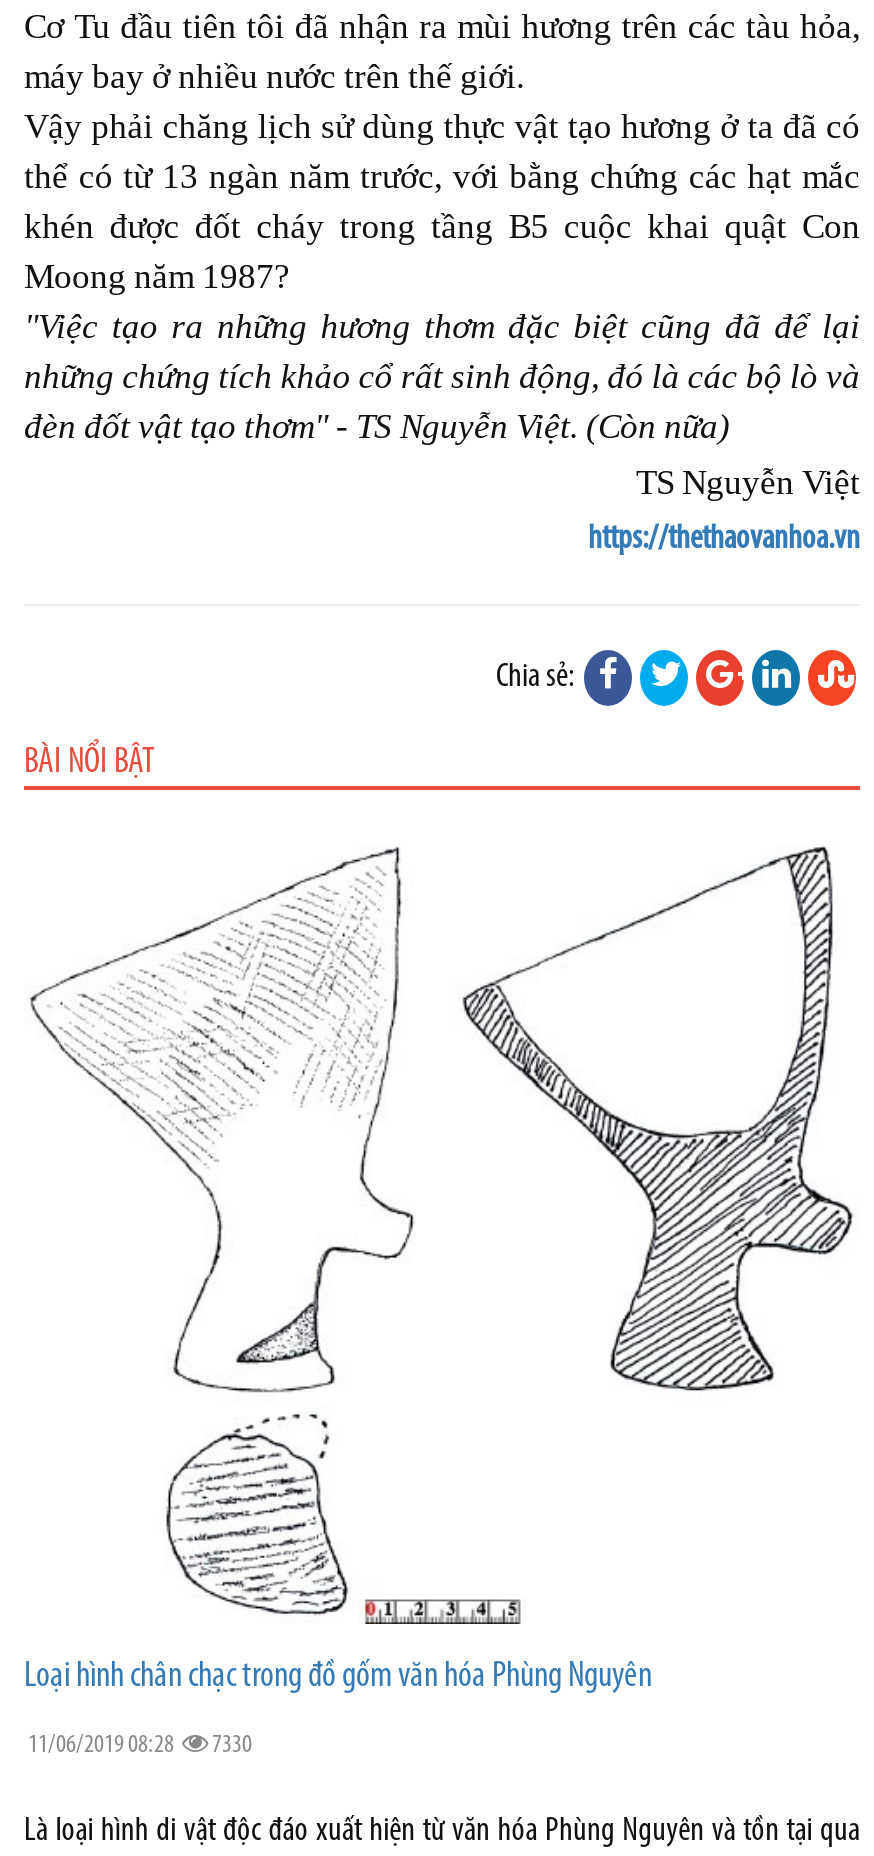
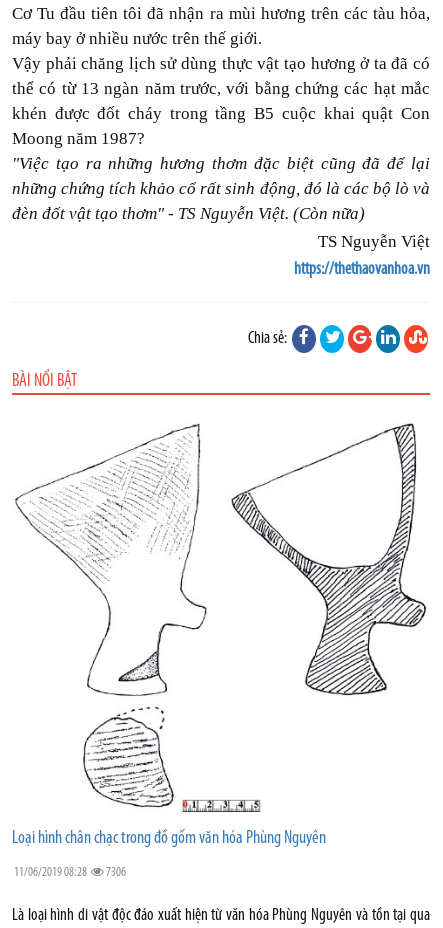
[28,1731,252,1757] 11/06/2019 08:28 7330 -> [14,866,126,879] 11/06/2019 08:28 7306

